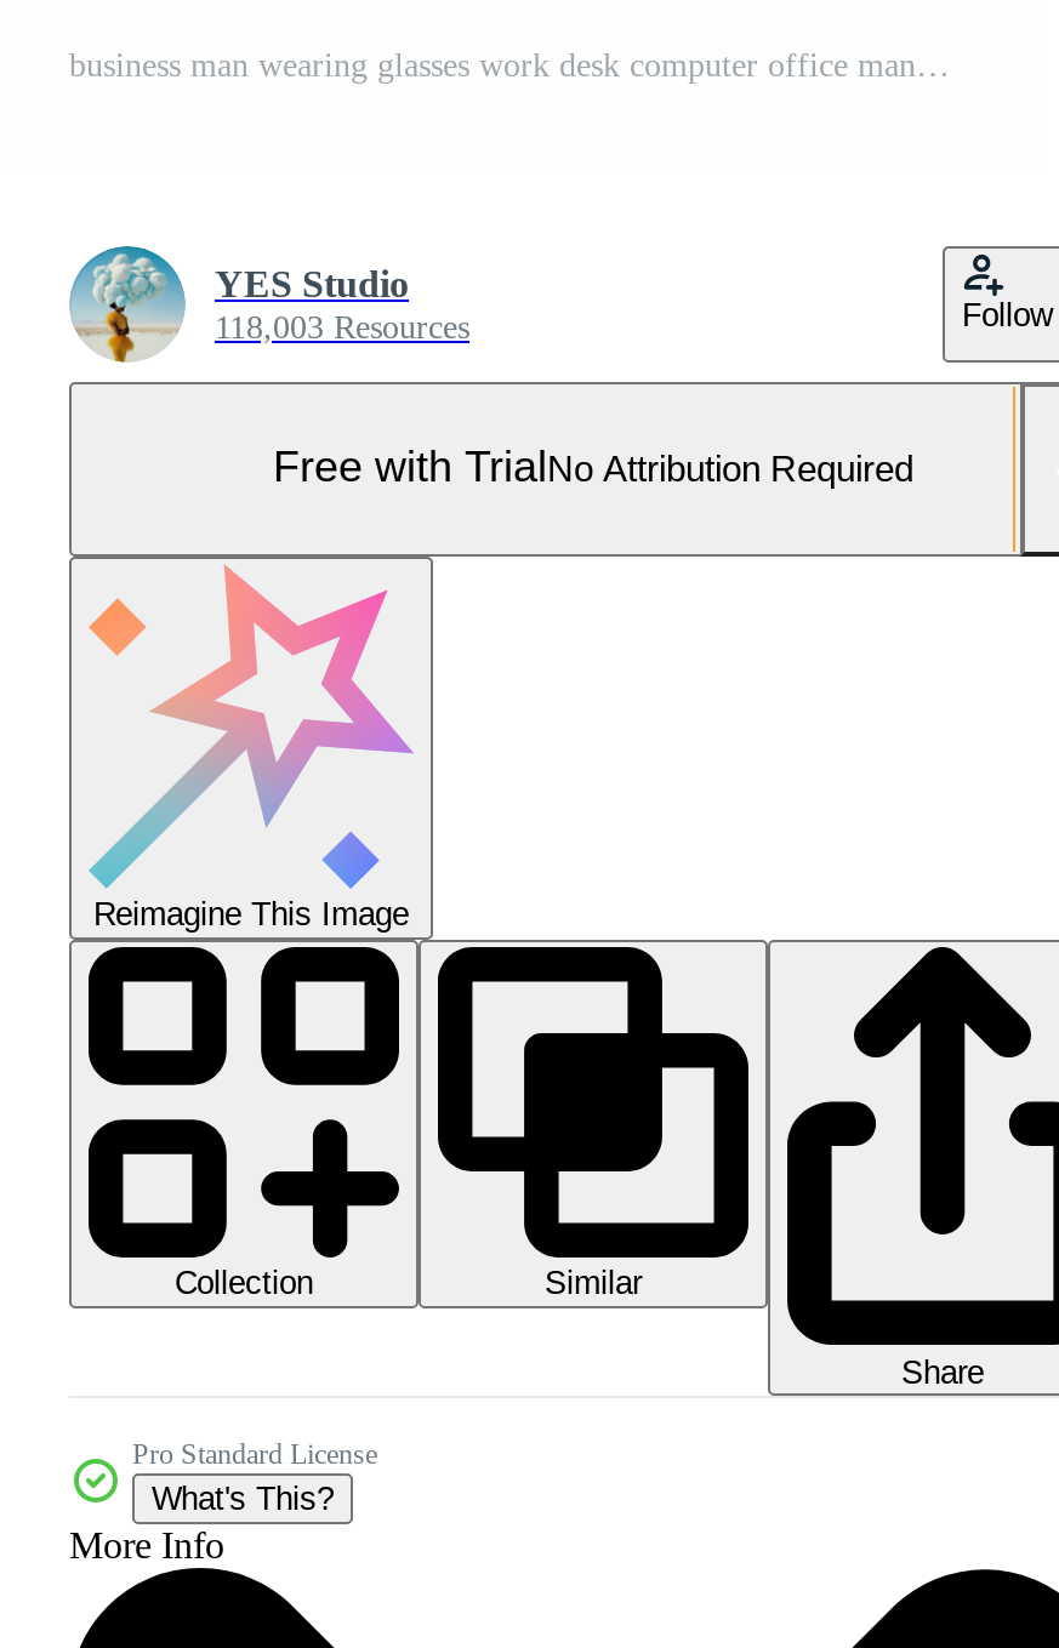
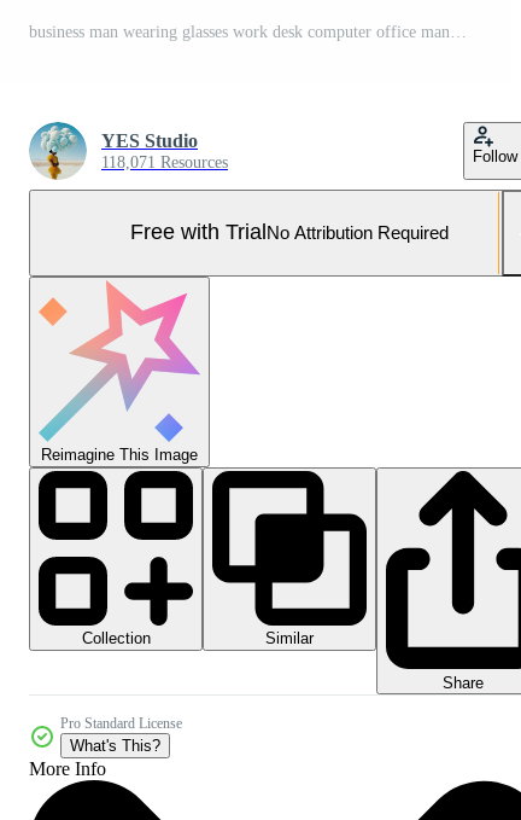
[215,309,469,345] 118,003 Resources -> [101,153,228,171] 118,071 Resources

